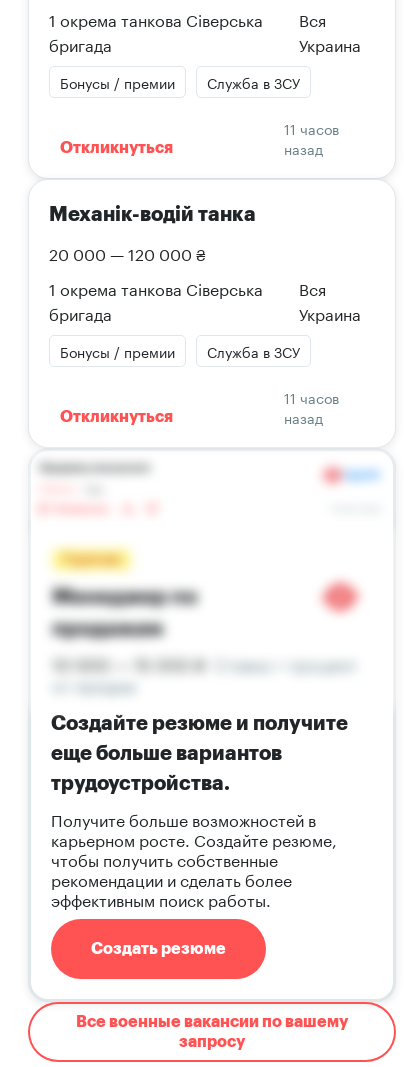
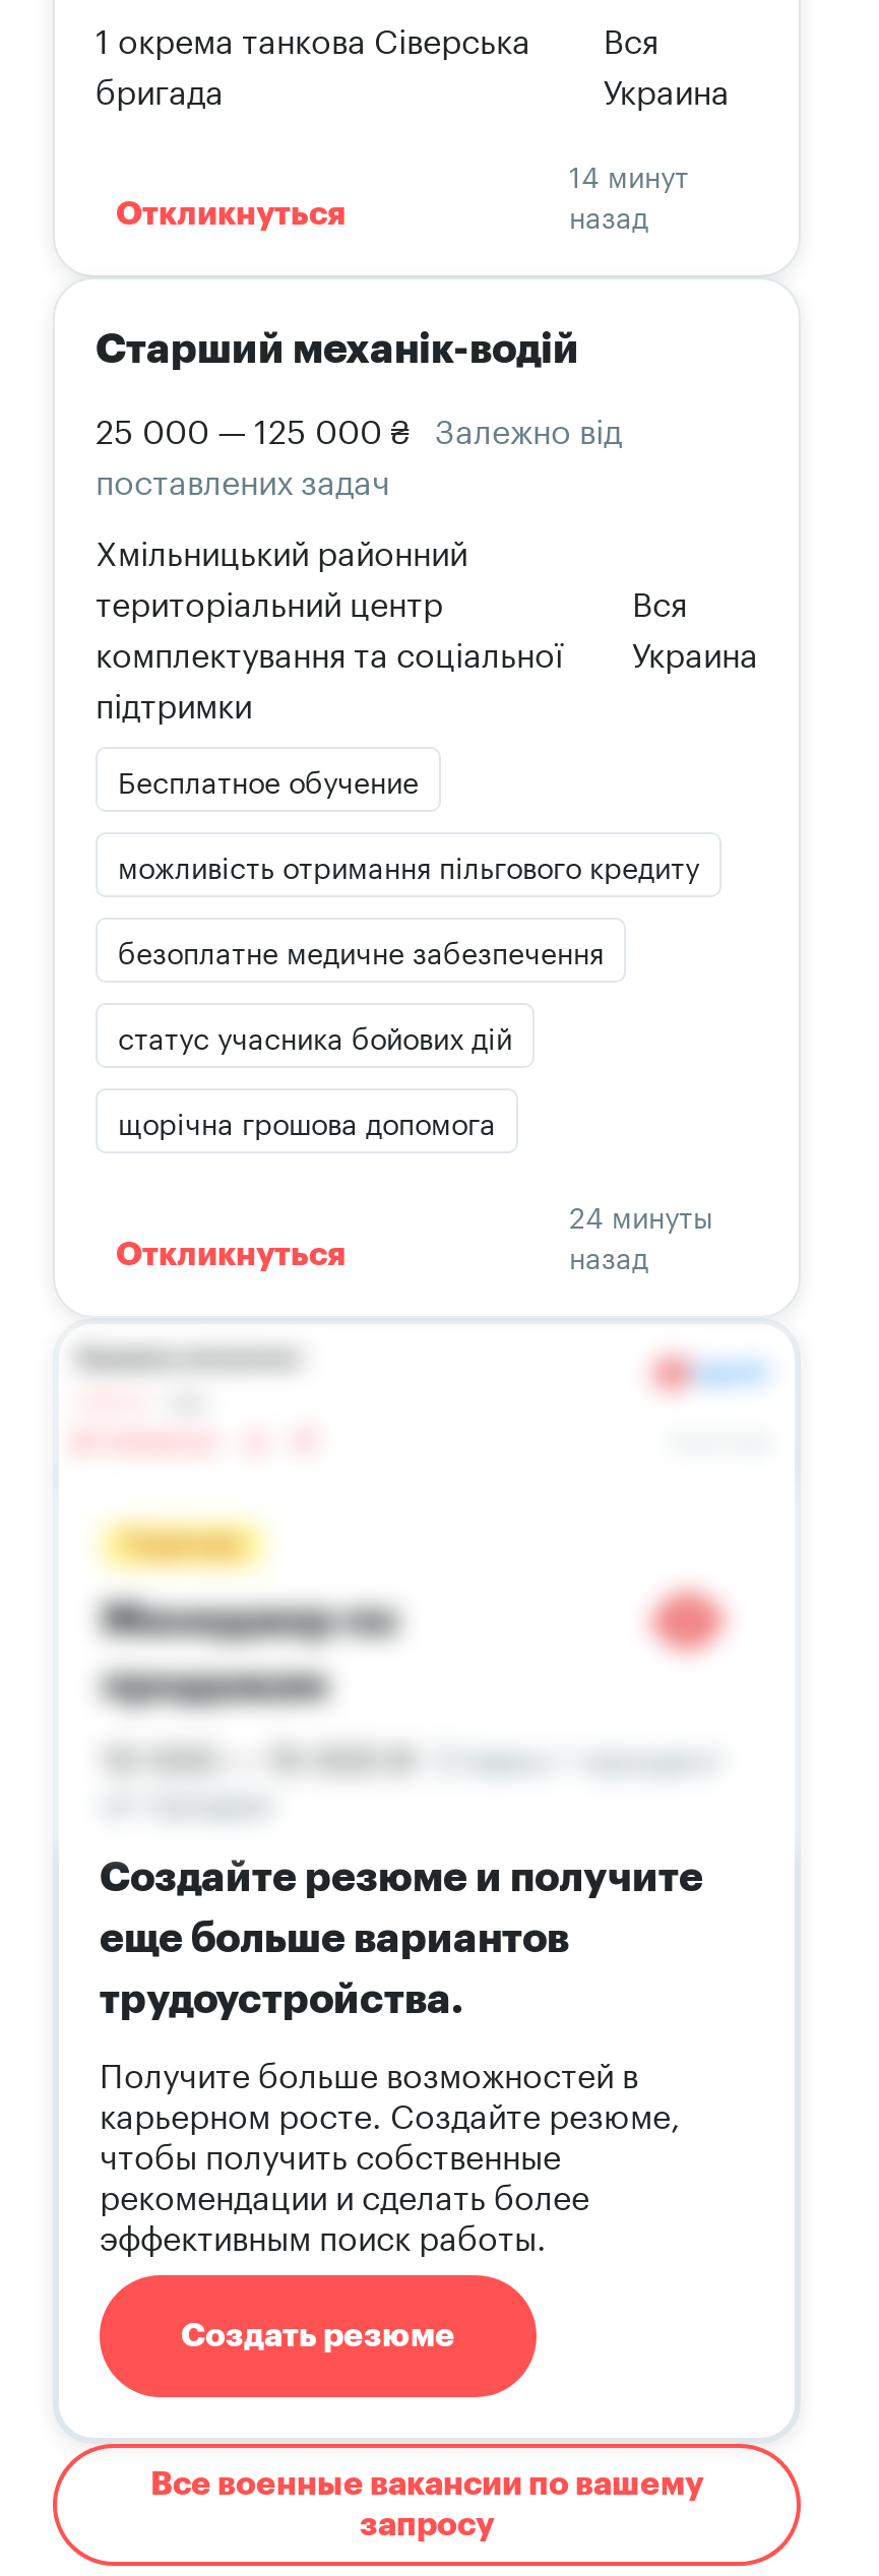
[60,71,300,93] Бонусы / премии | Служба в ЗСУ -> none
[284,117,339,139] 11 часов -> [569,151,689,196] 14 минут
moved [60,137,323,159] -> [116,192,648,237]: Откликнуться | назад
[49,205,256,225] Механік-водій танка -> [96,330,579,371] Старший механік-водій
[49,240,263,325] 20 000 — 120 000 ₴ | 1 окрема танкова Сіверська | бригада -> [96,401,622,727] 25 000 — 125 000 ₴ Залежно від | поставлених задач | Хмільницький районний | територіальний центр | комплектування та соціальної | підтримки
[60,340,300,362] Бонусы / премии | Служба в ЗСУ -> [118,757,699,1143] Бесплатное обучение | можливість отримання пільгового кредиту | безоплатне медичне забезпечення | статус учасника бойових дій | щорічна грошова допомога
[284,386,339,408] 11 часов -> [569,1192,713,1237] 24 минуты

